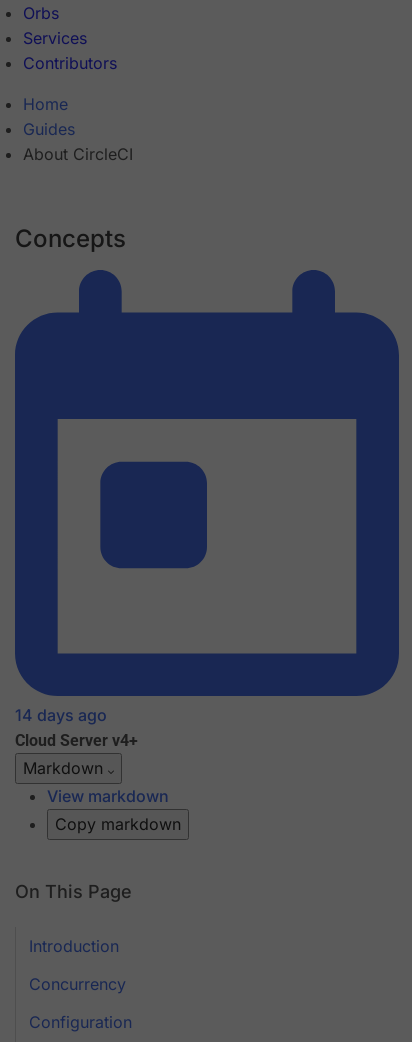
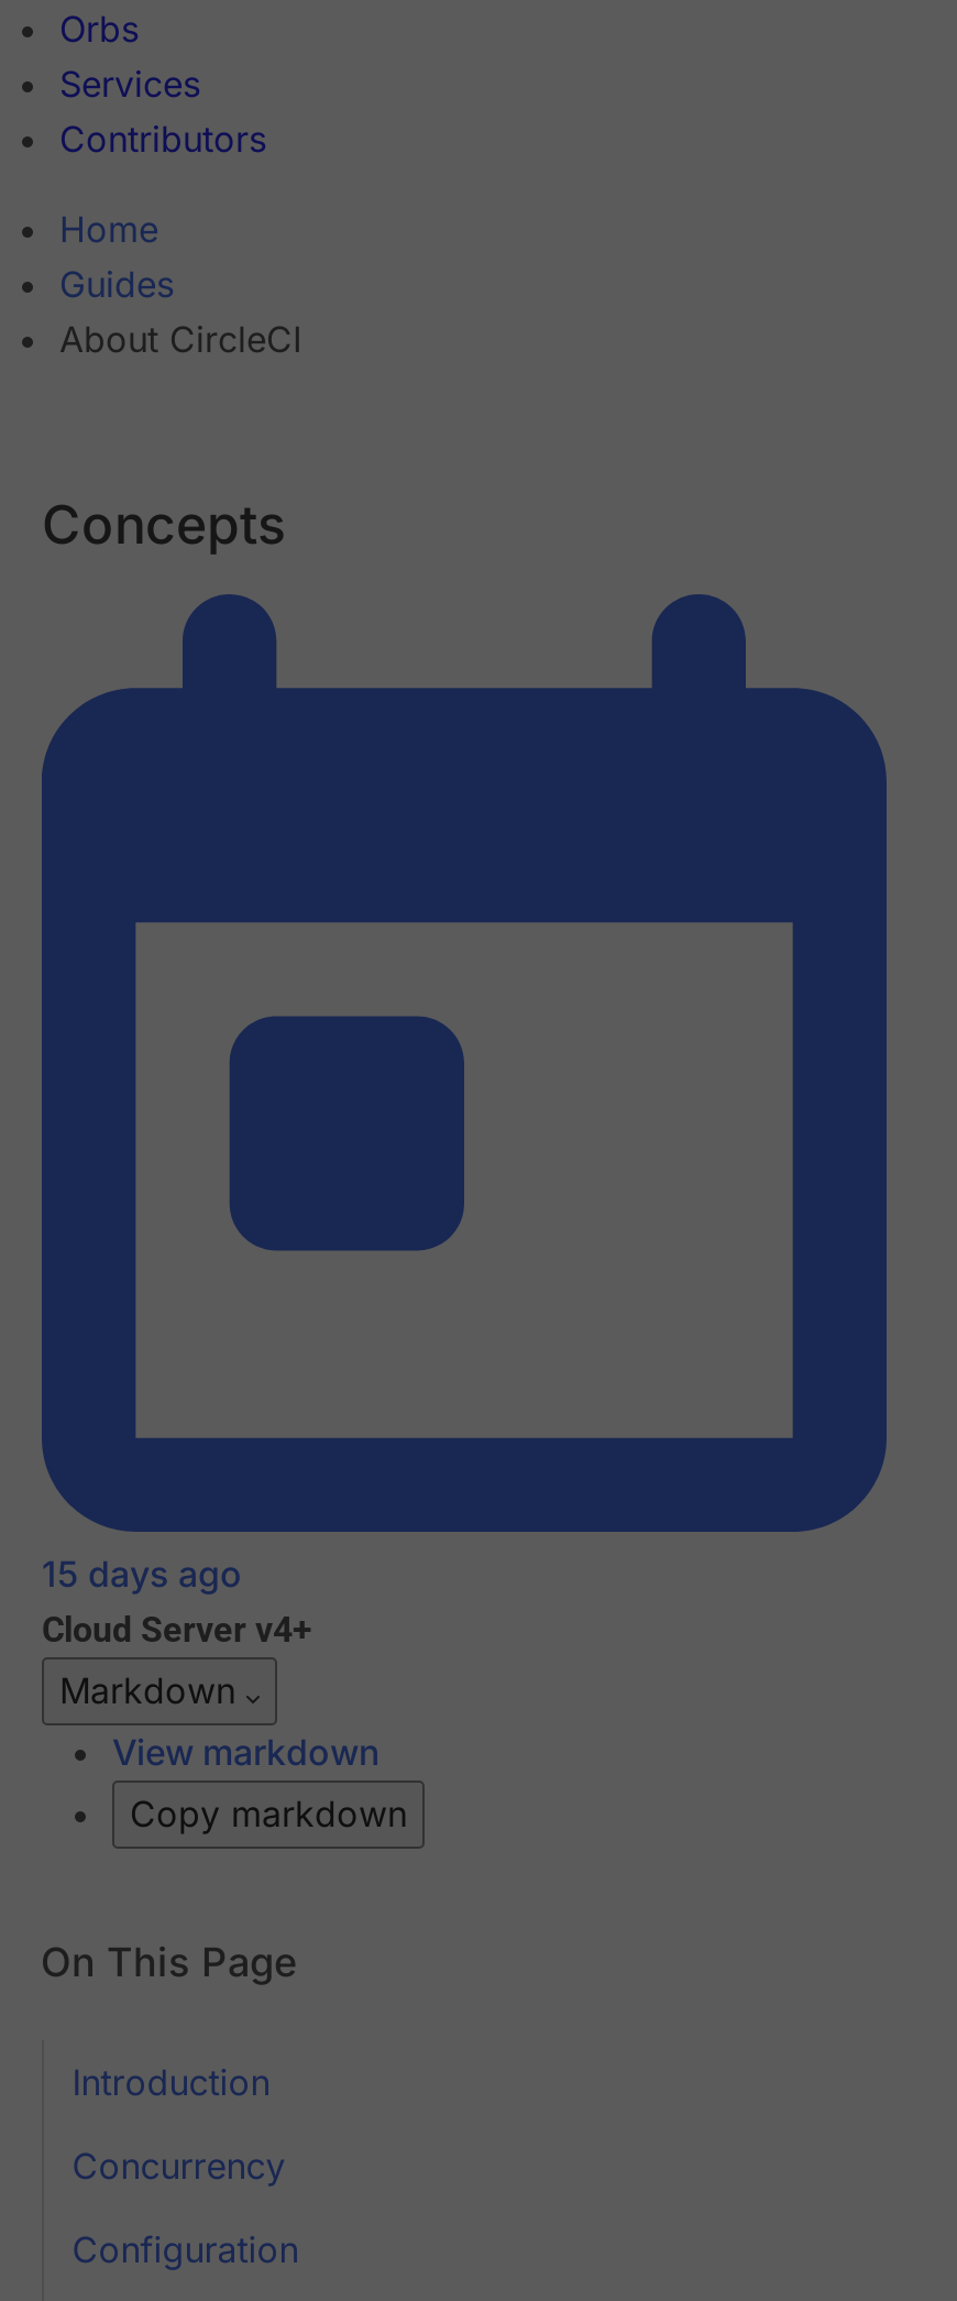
[15,705,107,725] 14 days ago -> [42,1553,242,1597] 15 days ago

